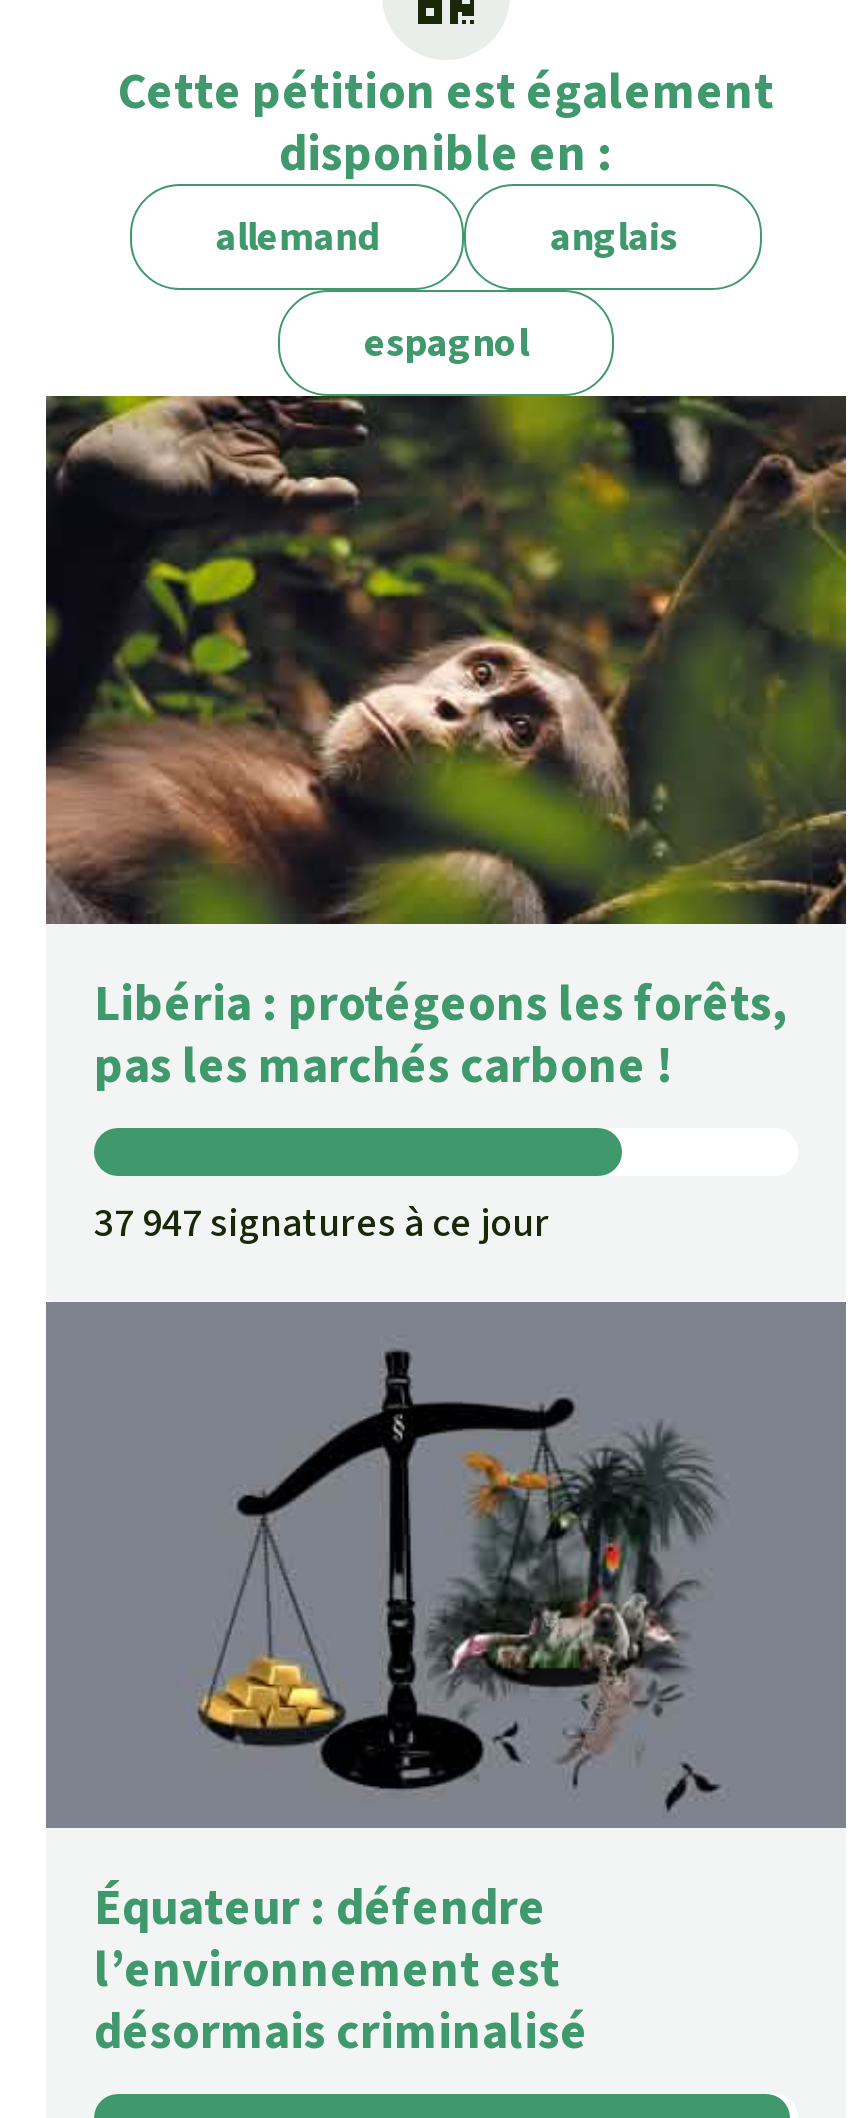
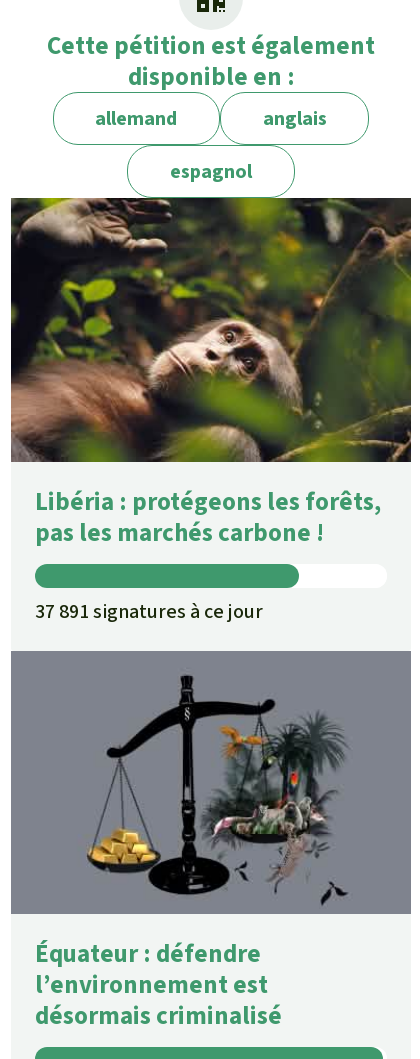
[94,1195,550,1249] 37 947 signatures à ce jour -> [35,597,263,624] 37 891 signatures à ce jour

